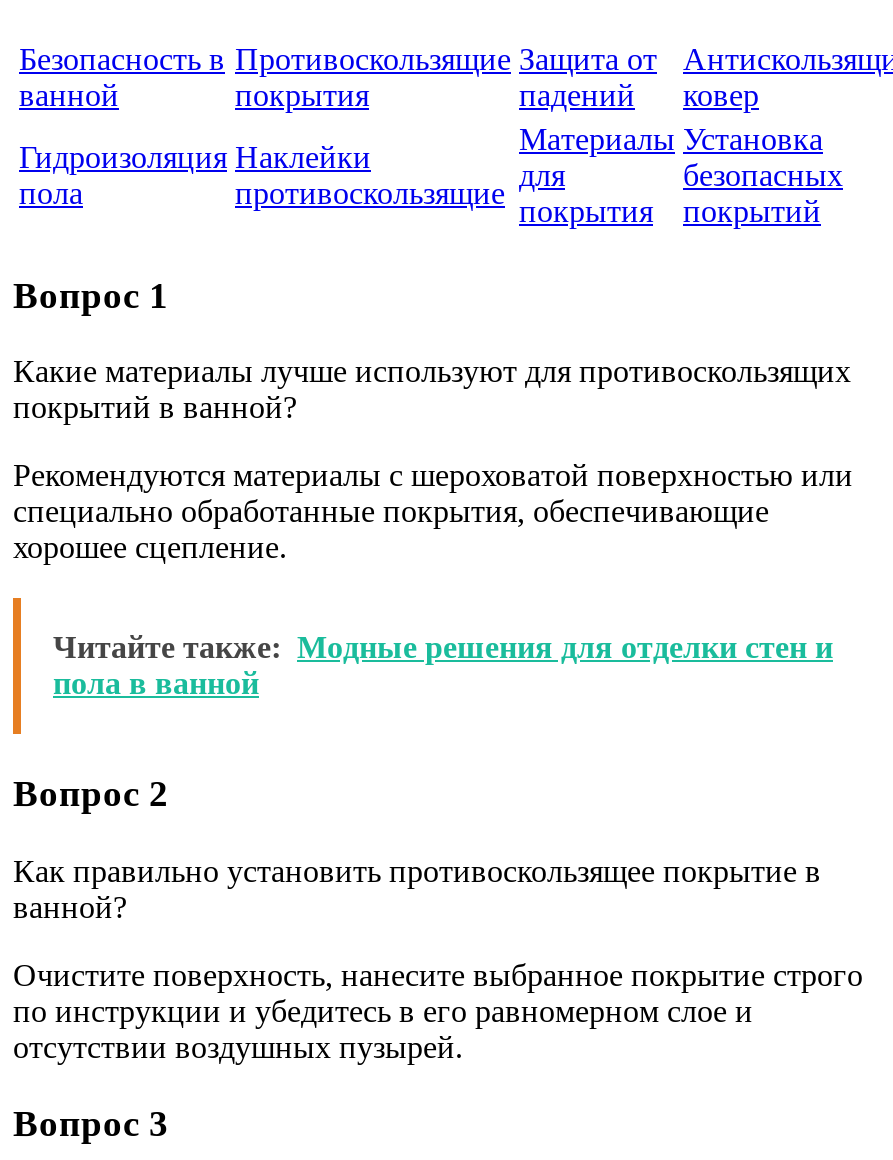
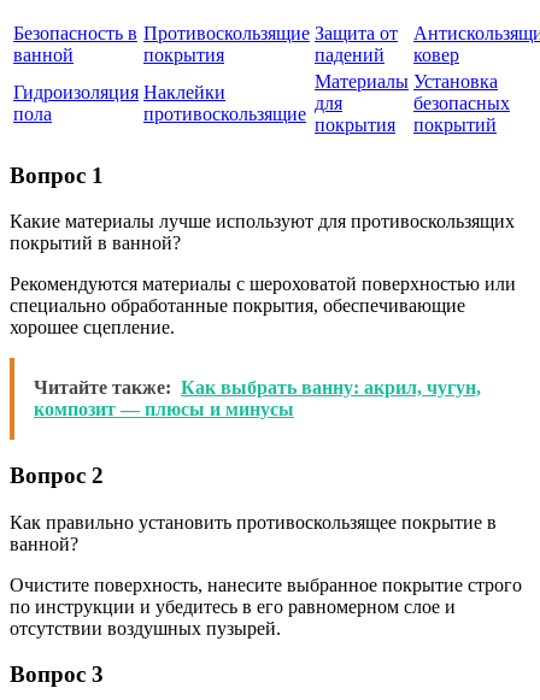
[53,631,833,701] Читайте также: Модные решения для отделки стен и | пола в ванной -> [34,377,481,420] Читайте также: Как выбрать ванну: акрил, чугун, | композит — плюсы и минусы

